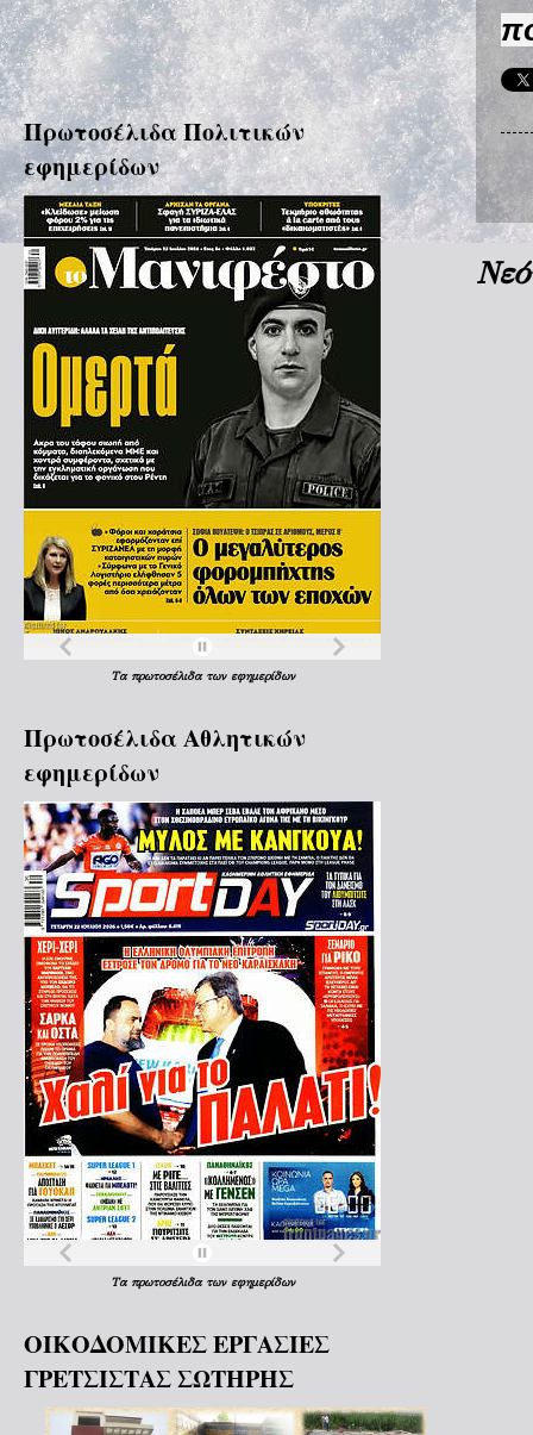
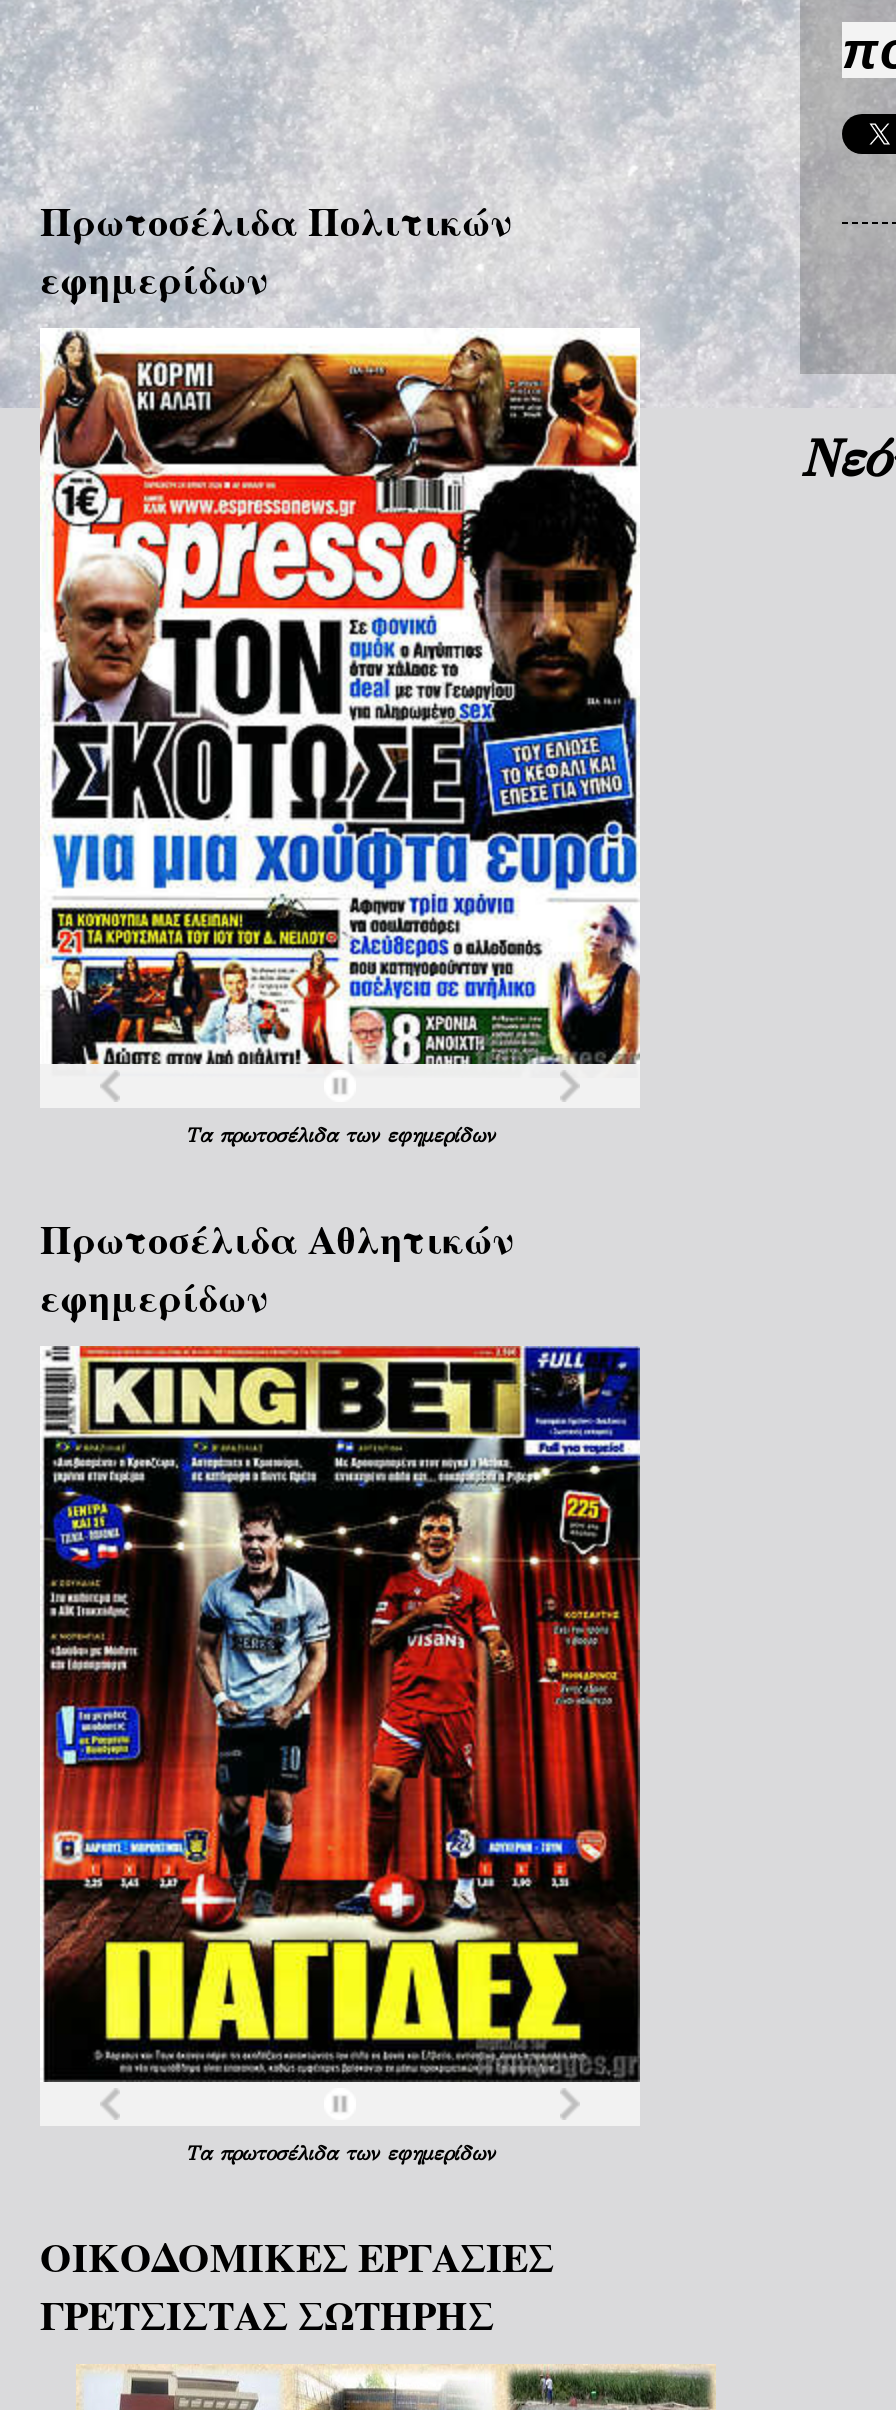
[23,194,382,635] [image] -> [38,328,640,1066] [image]
[23,800,382,1241] [image] -> [40,1344,642,2084] [image]

